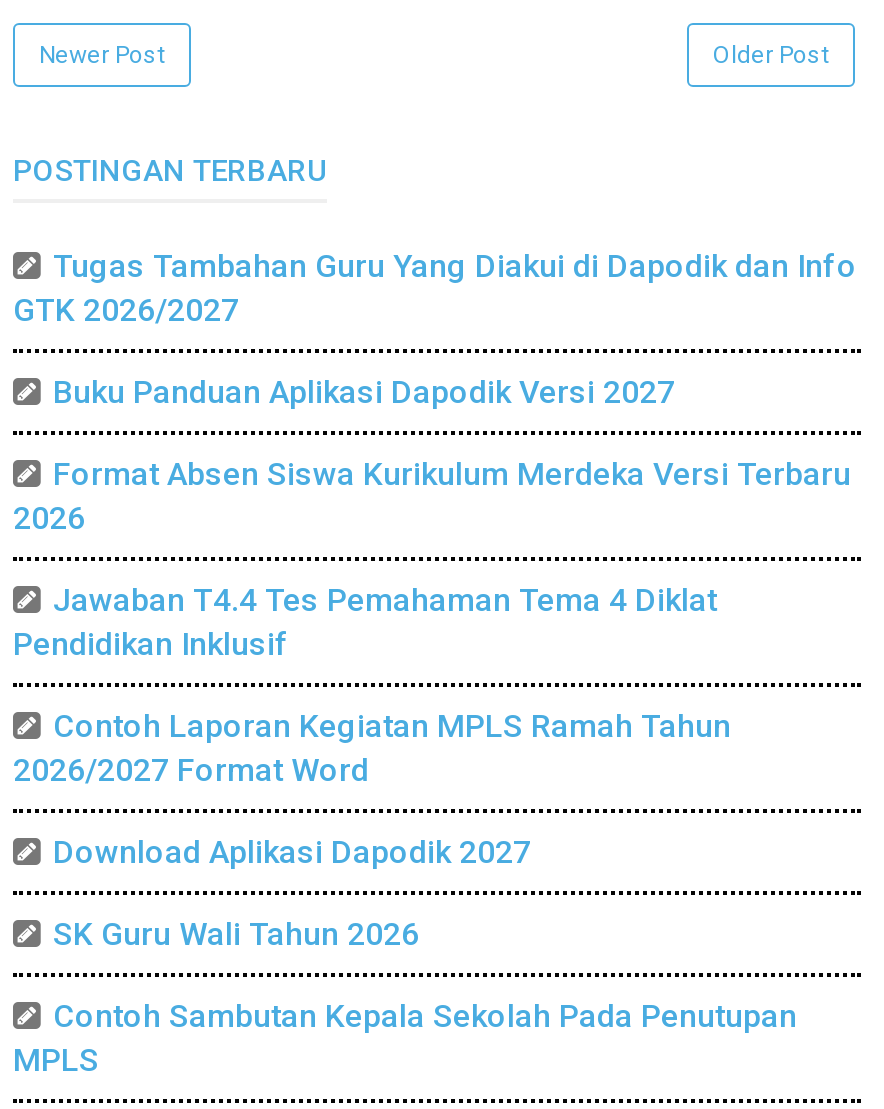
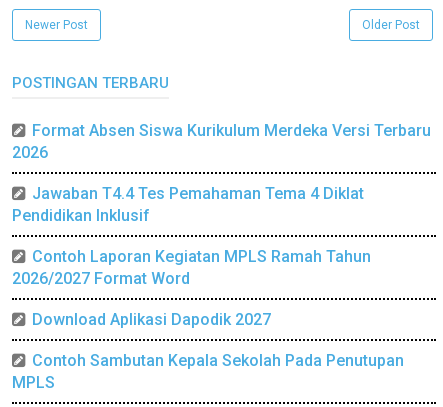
[13,247,857,411] Tugas Tambahan Guru Yang Diakui di Dapodik dan Info | GTK 2026/2027 | Buku Panduan Aplikasi Dapodik Versi 2027 -> none
[53,915,419,953] SK Guru Wali Tahun 2026 -> none

